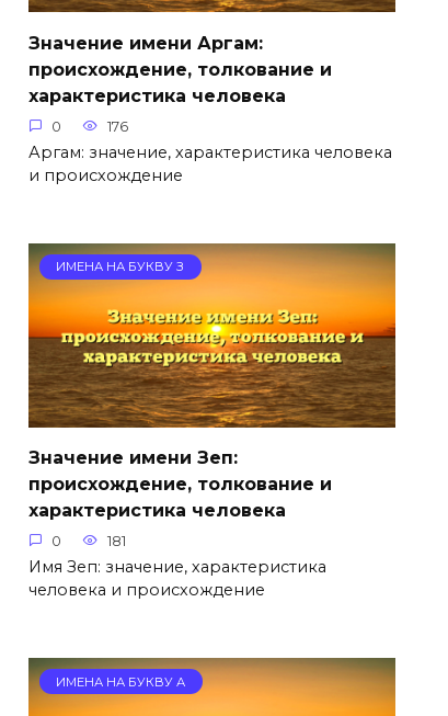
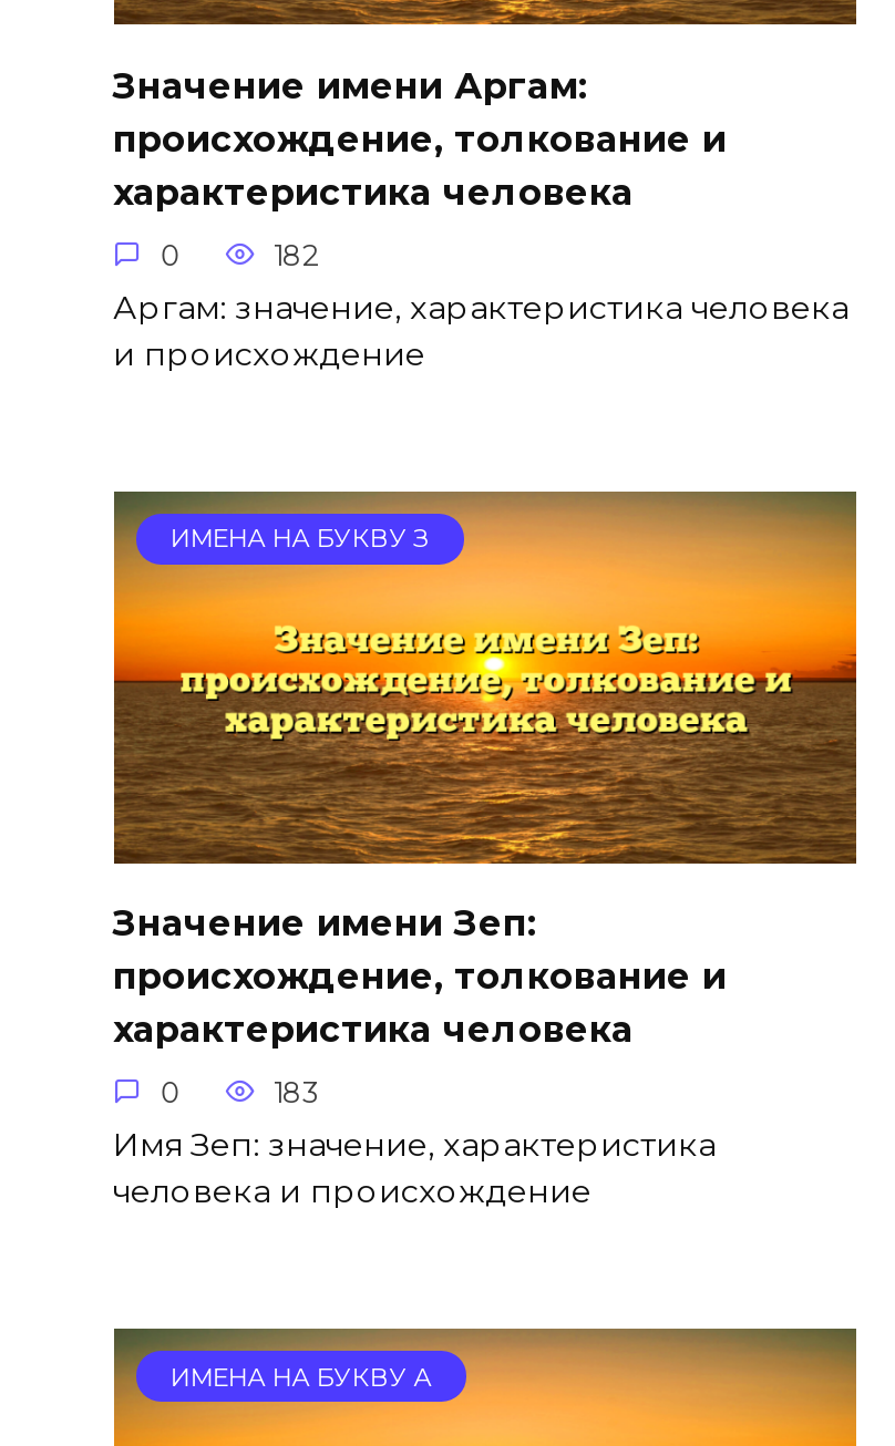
[107,118,128,135] 176 -> [274,238,318,272] 182
[107,533,126,549] 181 -> [274,1076,320,1109] 183

